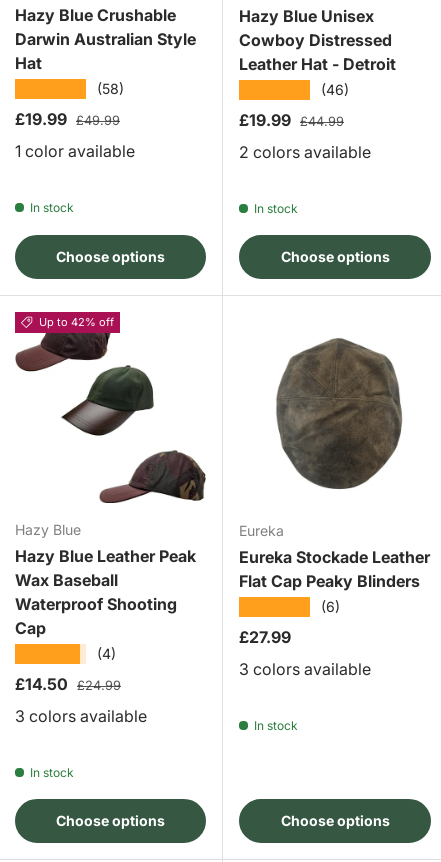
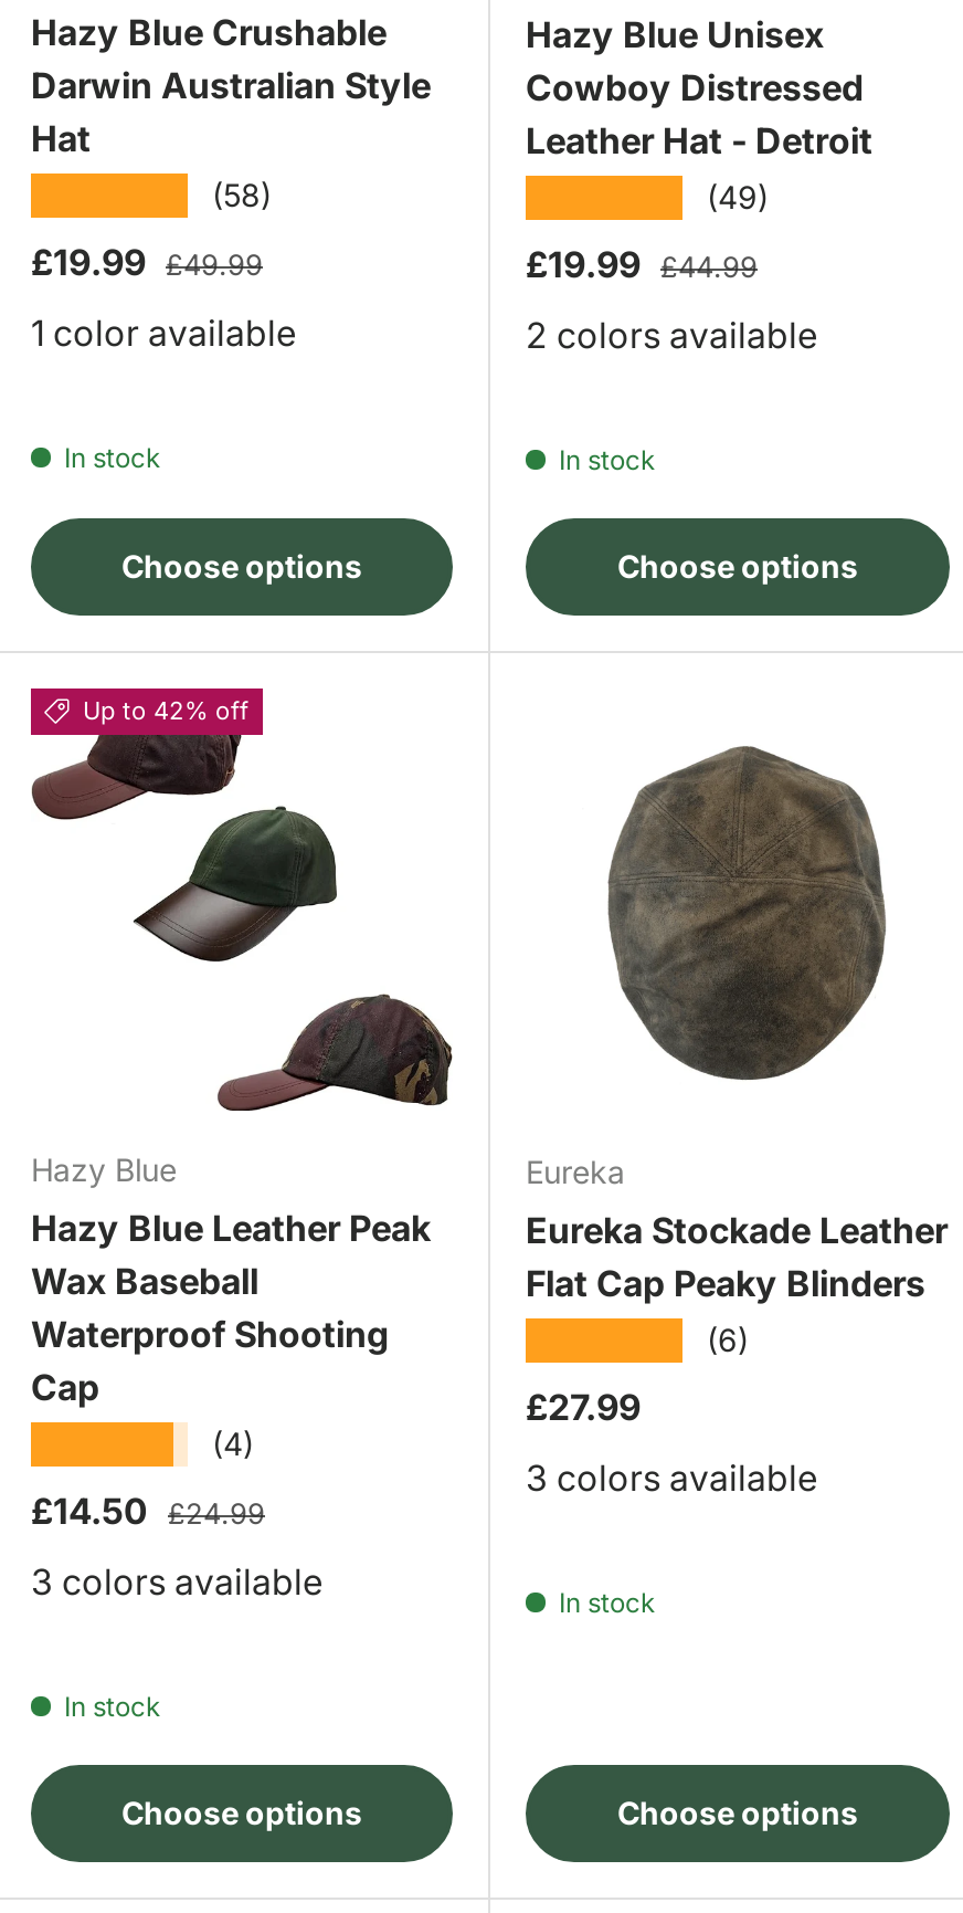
[321,81,349,98] (46) -> [707,178,769,216] (49)

